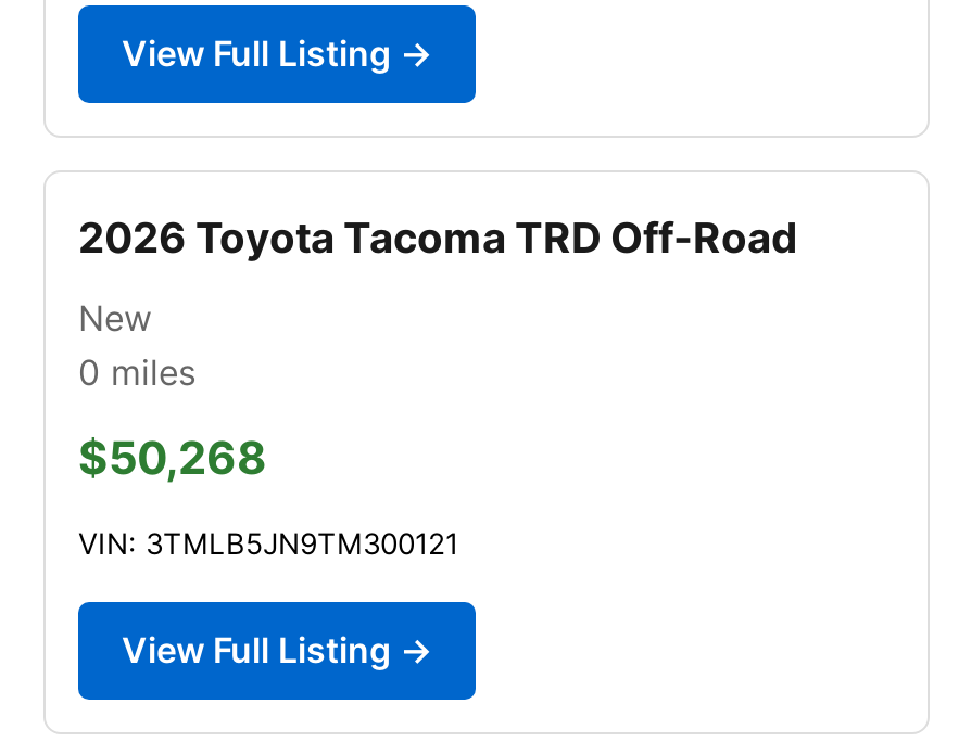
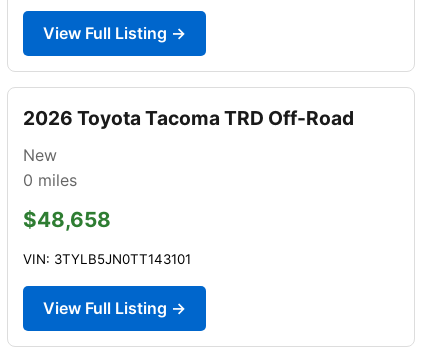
[78,430,267,485] $50,268 -> [23,207,111,232] $48,658
[78,526,458,561] VIN: 3TMLB5JN9TM300121 -> [23,251,191,267] VIN: 3TYLB5JN0TT143101

